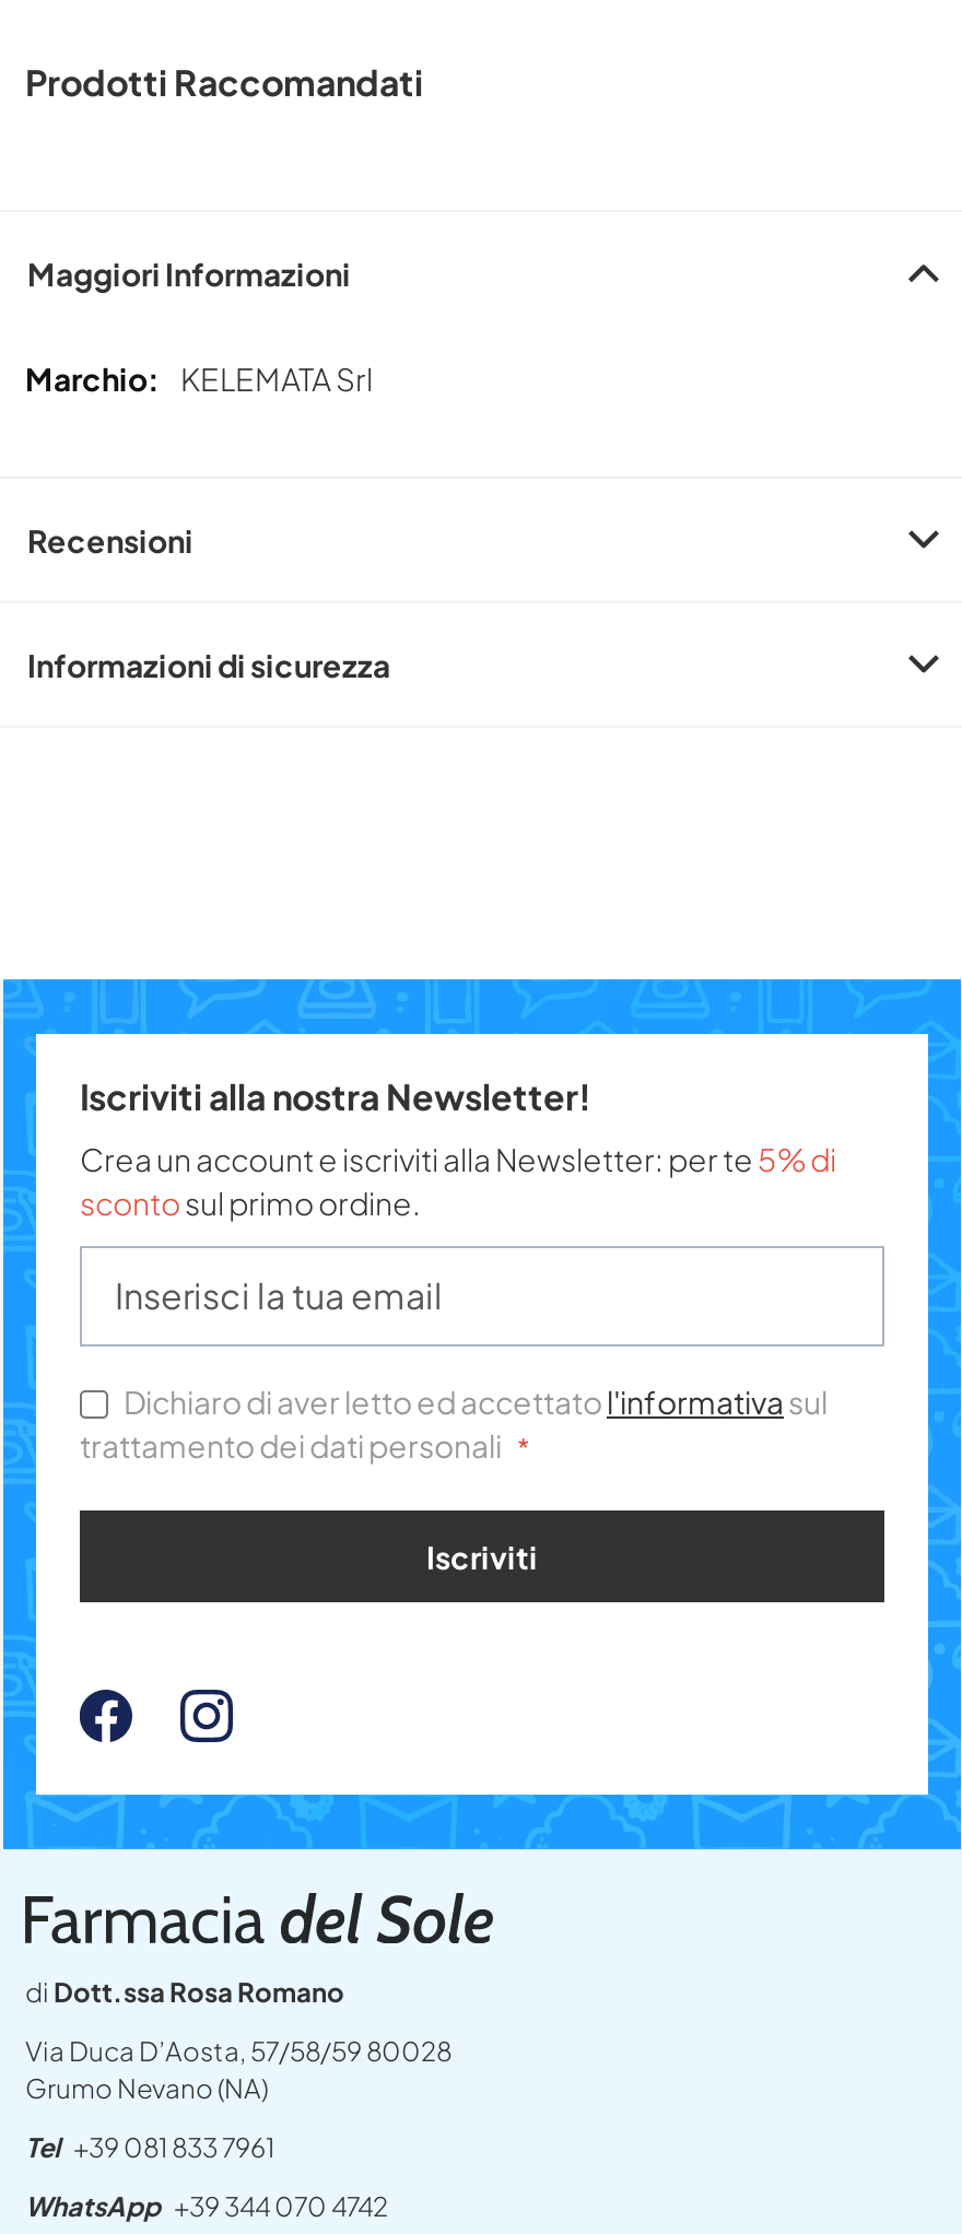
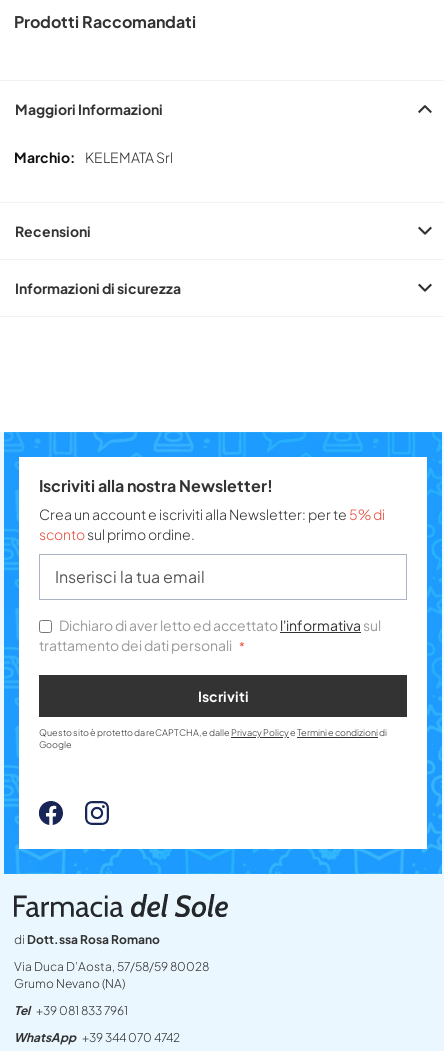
none -> [39,727,387,750] Questo sito è protetto da reCAPTCHA, e dalle Privacy Policye Termini e condizioni di | Google

